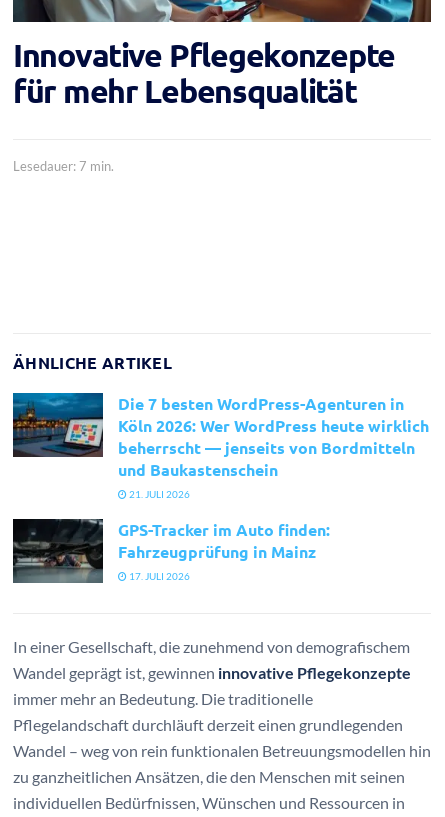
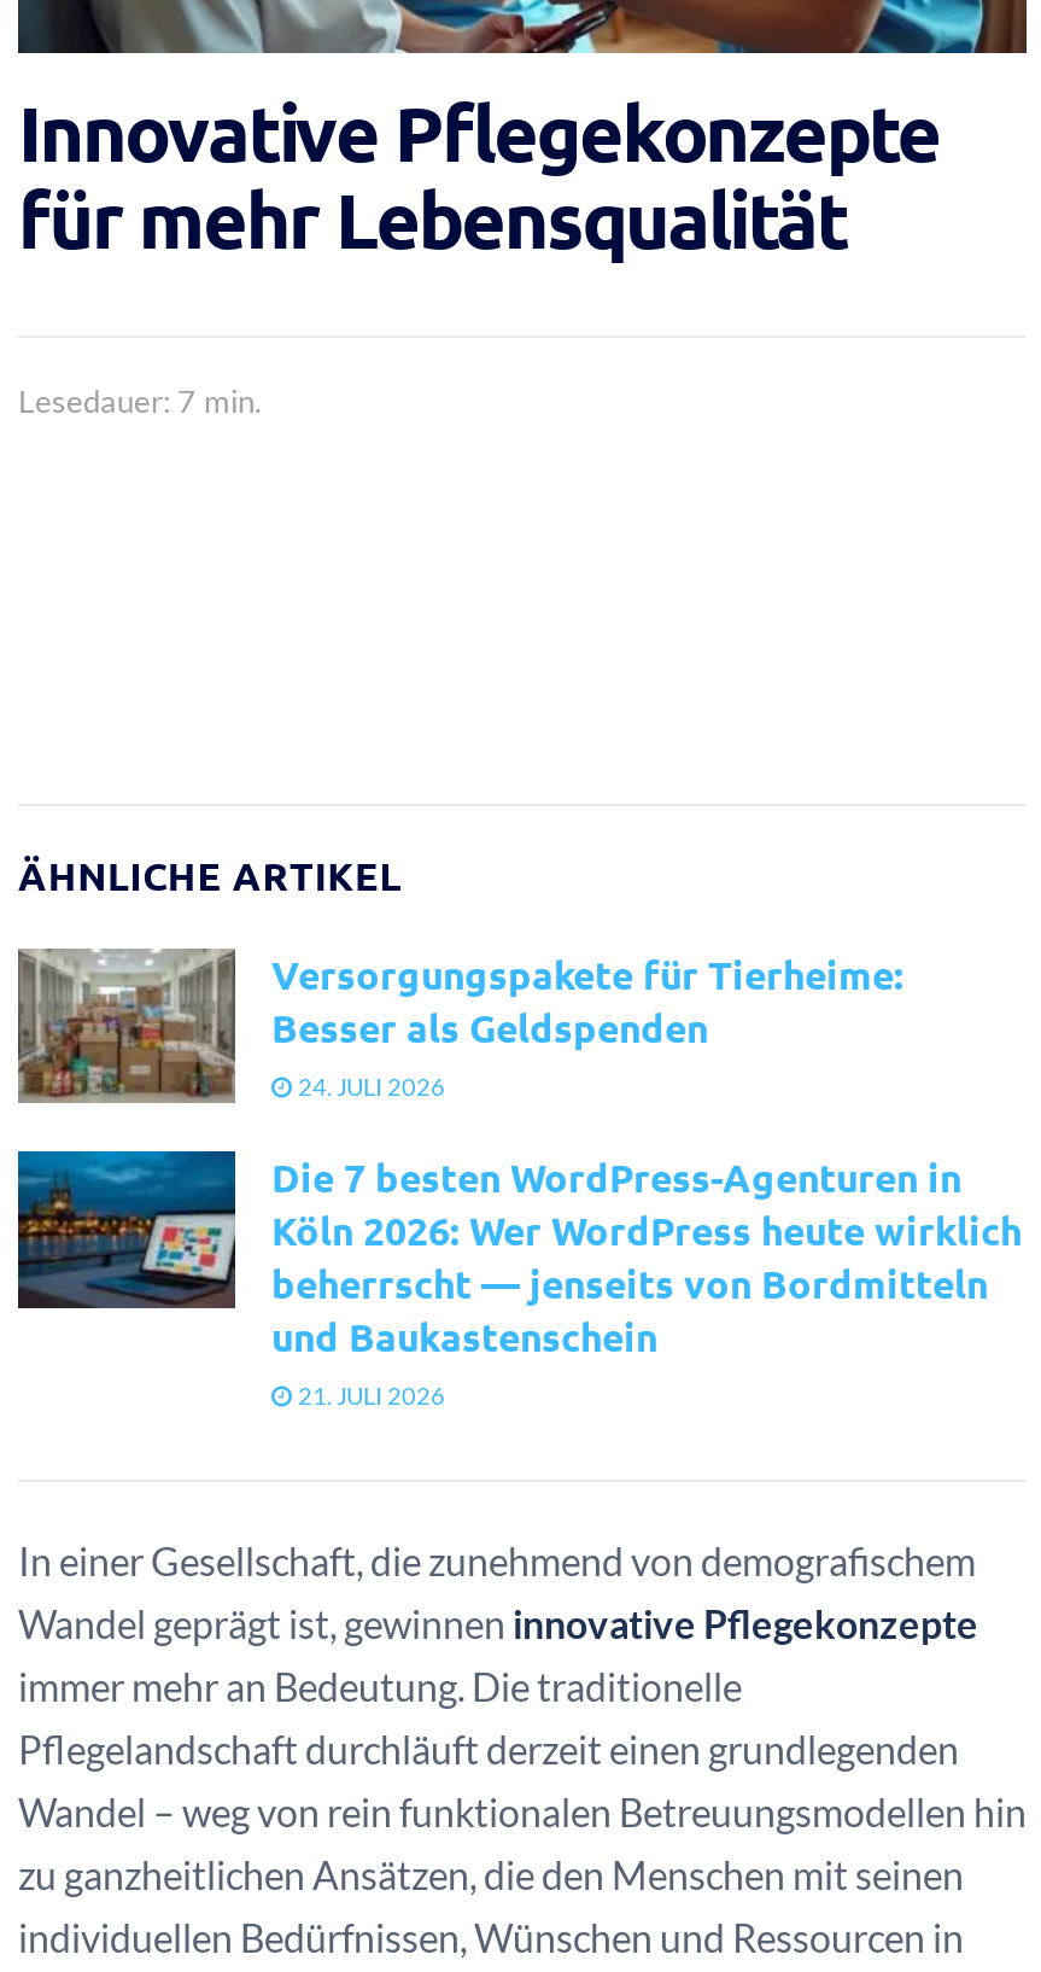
none -> [16,946,903,1103] [image] | Versorgungspakete für Tierheime: | Besser als Geldspenden | 24. JULI 2026
moved [11,393,429,500] -> [13,1151,1022,1410]: [image] | Die 7 besten WordPress-Agenturen in | Köln 2026: Wer WordPress heute wirklich | beherrscht — jenseits von Bordmitteln | und Baukastenschein | 21. JULI 2026
[12,518,330,584] [image] | GPS-Tracker im Auto finden: | Fahrzeugprüfung in Mainz | 17. JULI 2026 -> none

